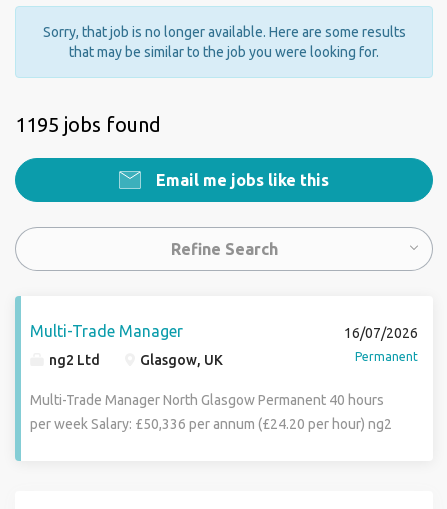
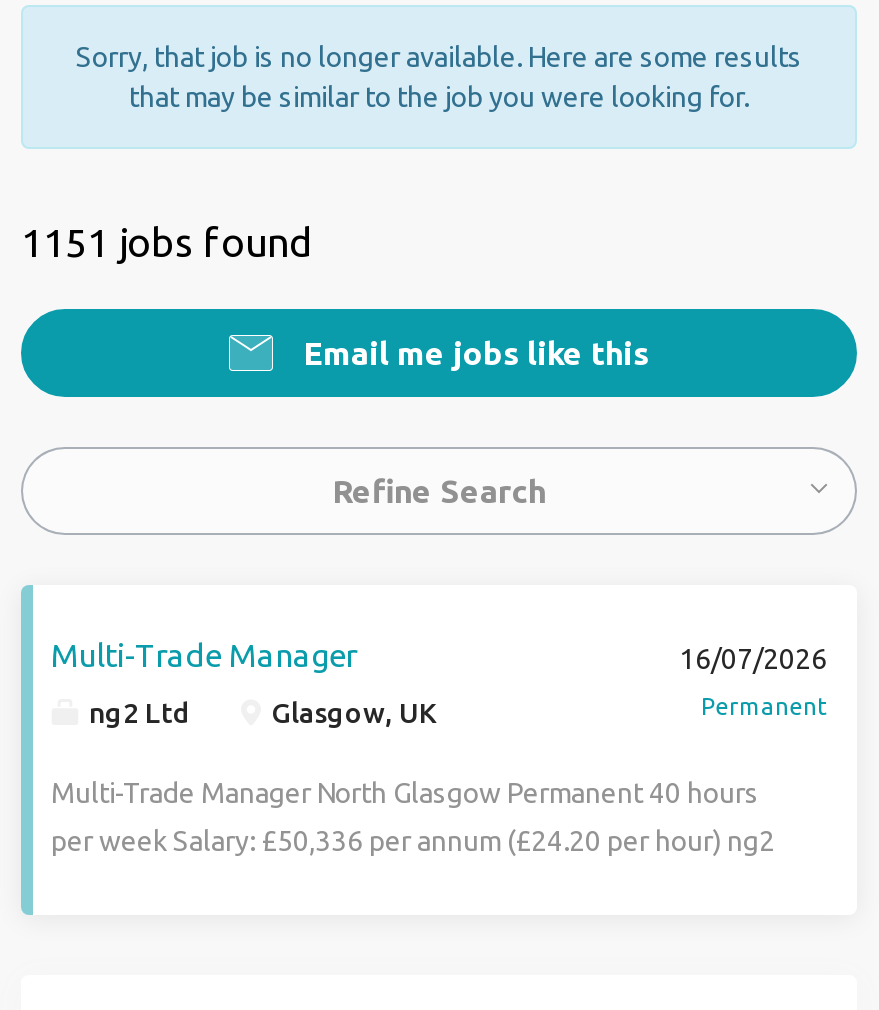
[15,113,161,136] 1195 jobs found -> [21,219,313,265] 1151 jobs found

